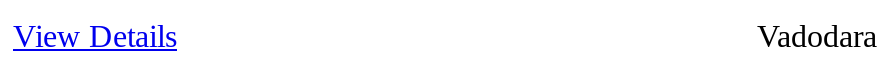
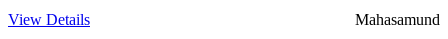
[757,19,877,53] Vadodara -> [355,11,440,28] Mahasamund

